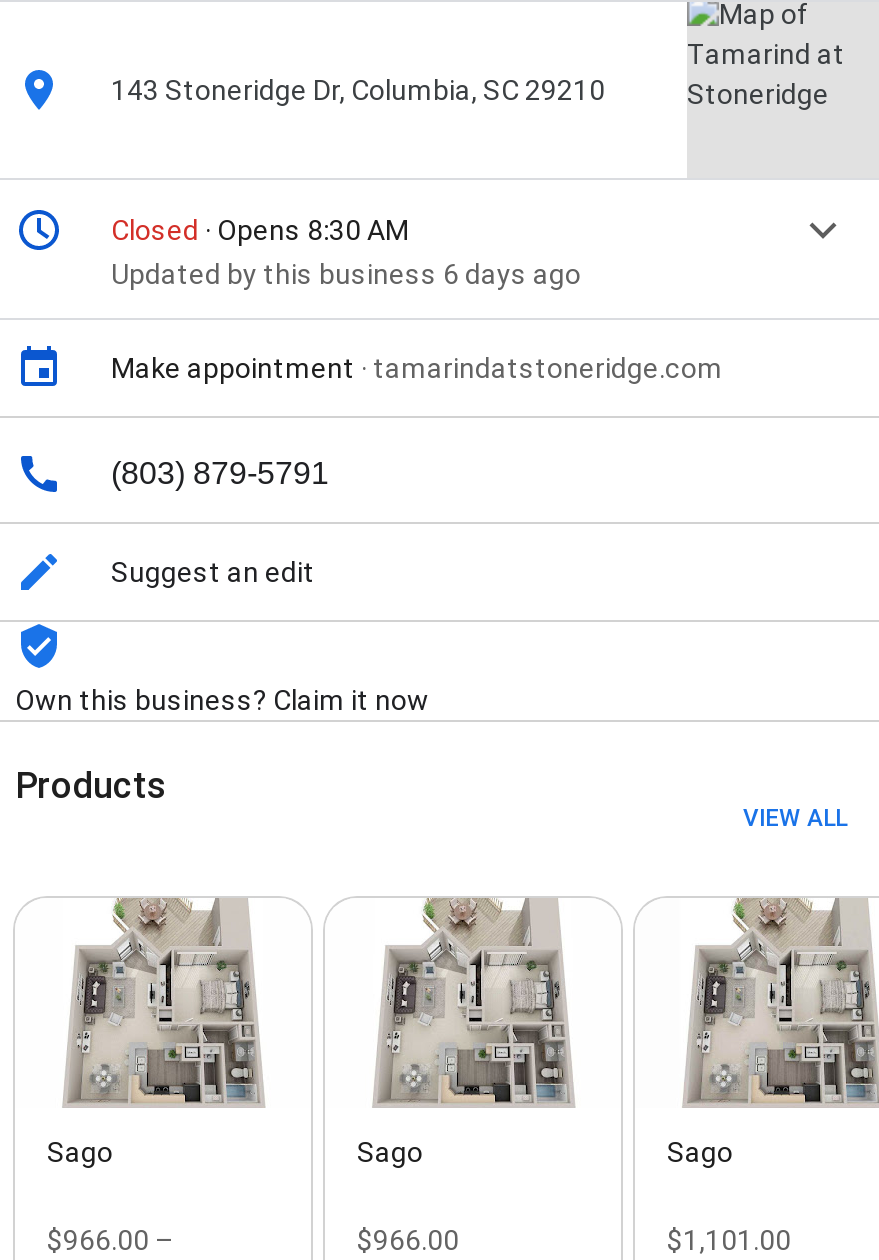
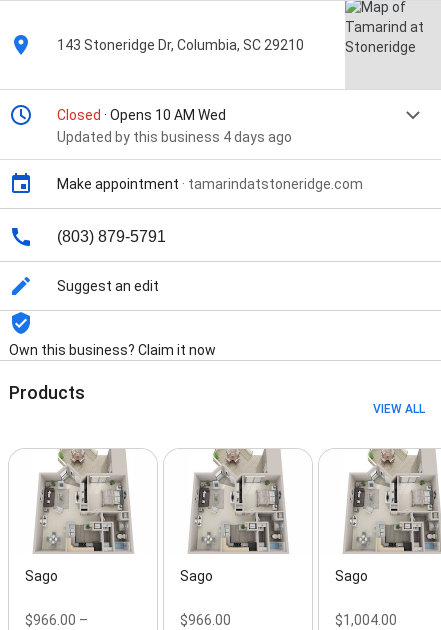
[111,214,581,290] Closed · Opens 8:30 AM | Updated by this business 6 days ago -> [57,107,292,145] Closed · Opens 10 AM Wed | Updated by this business 4 days ago
[667,1224,791,1256] $1,101.00 -> [335,612,397,628] $1,004.00

